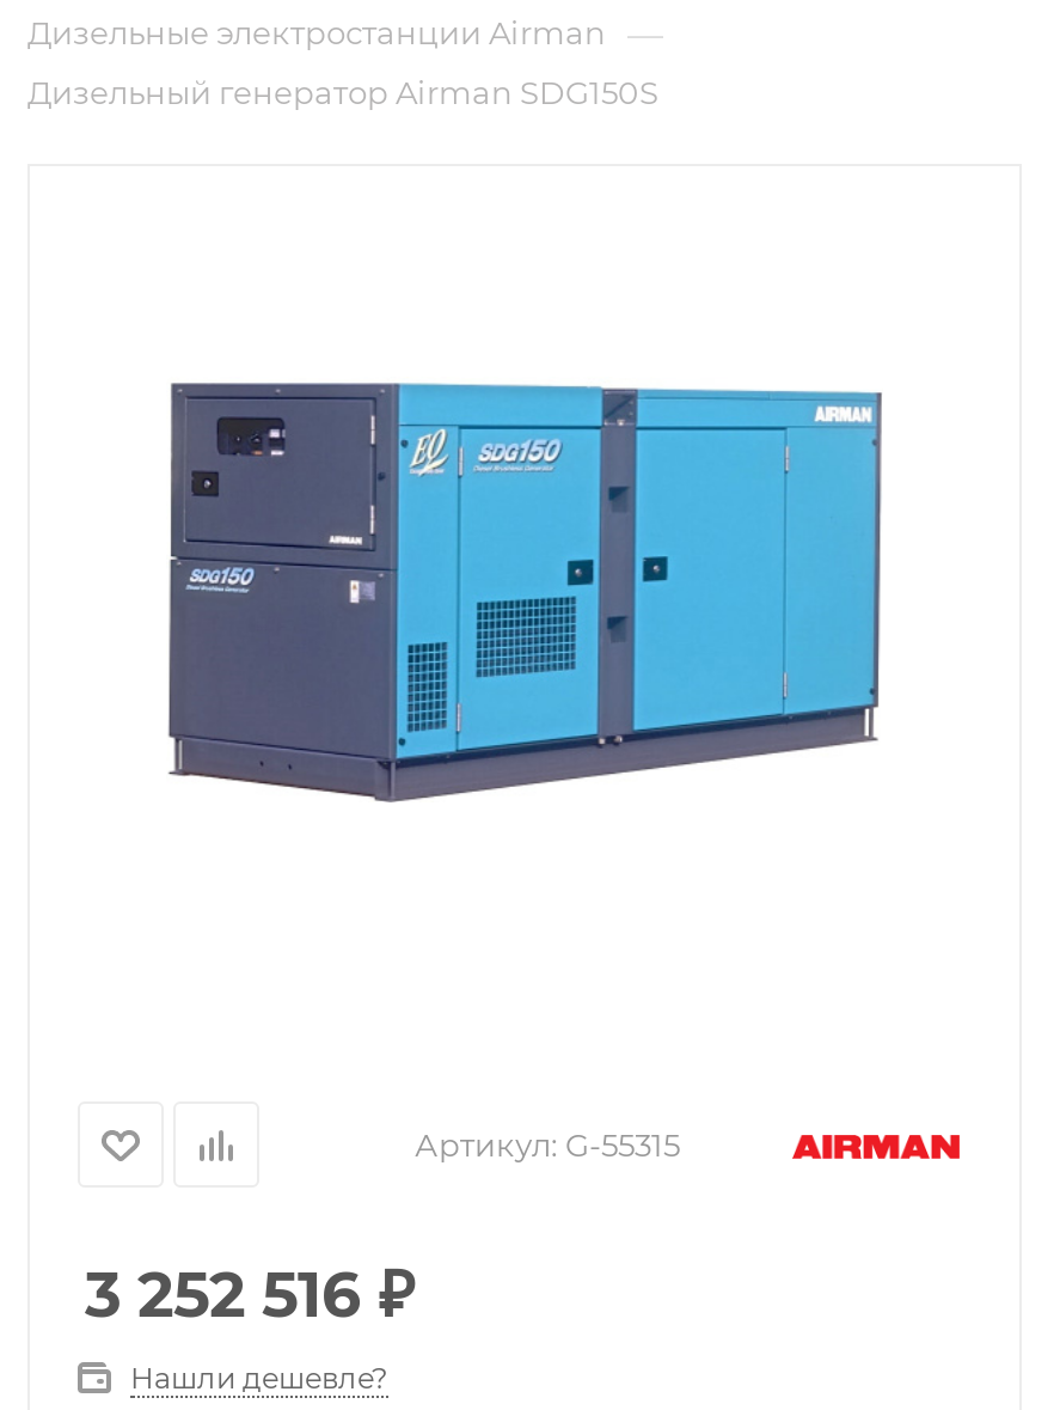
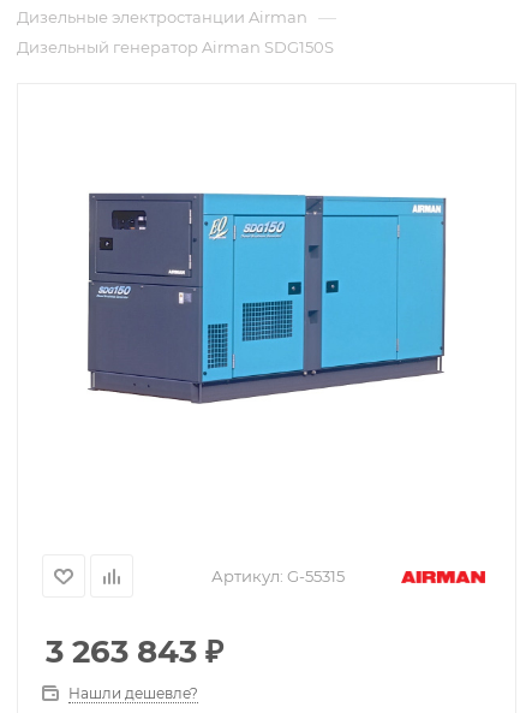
[85,1257,415,1333] 3 252 516 ₽ -> [46,632,223,671] 3 263 843 ₽

